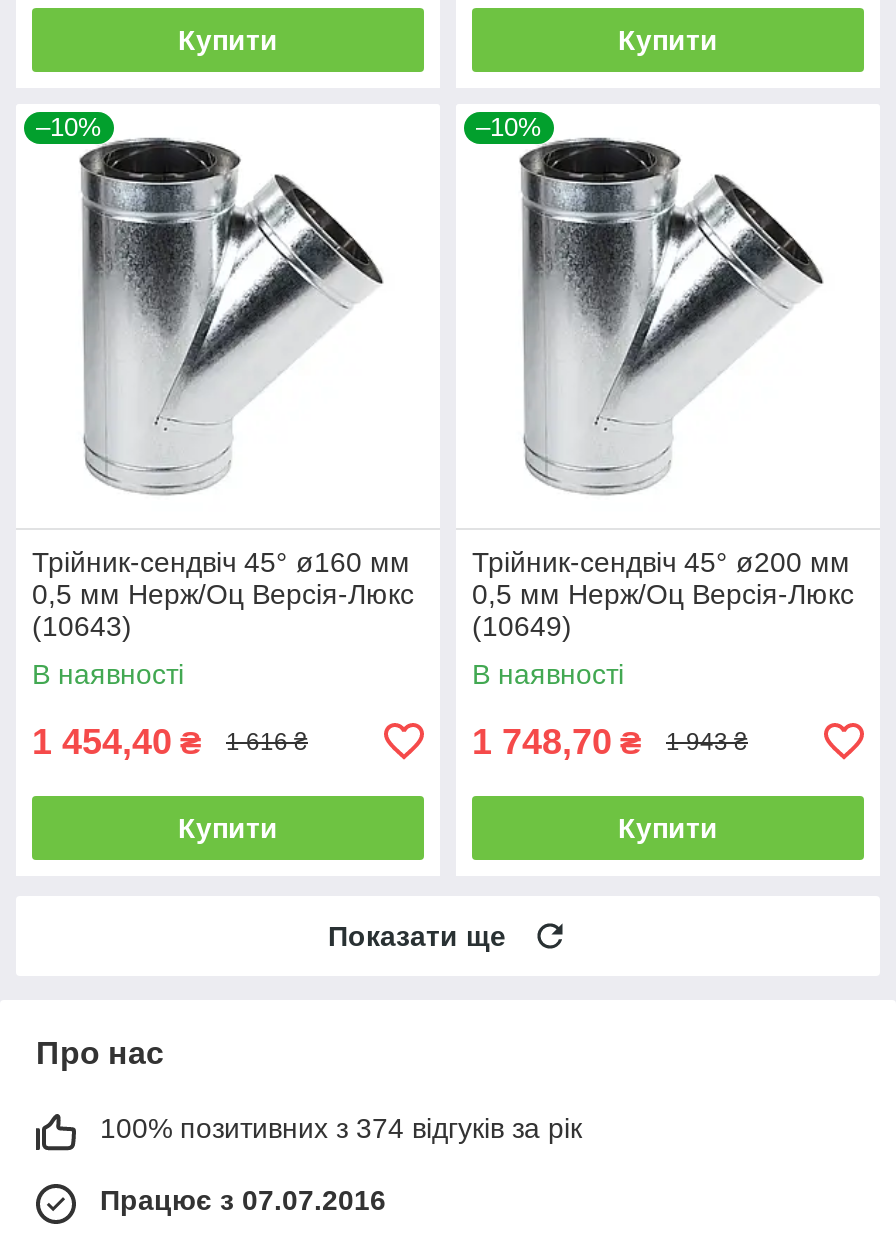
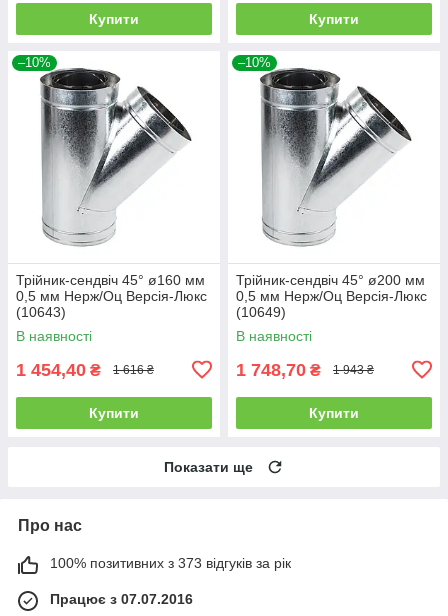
[100,1112,582,1144] 100% позитивних з 374 відгуків за рік -> [50,555,291,571] 100% позитивних з 373 відгуків за рік

